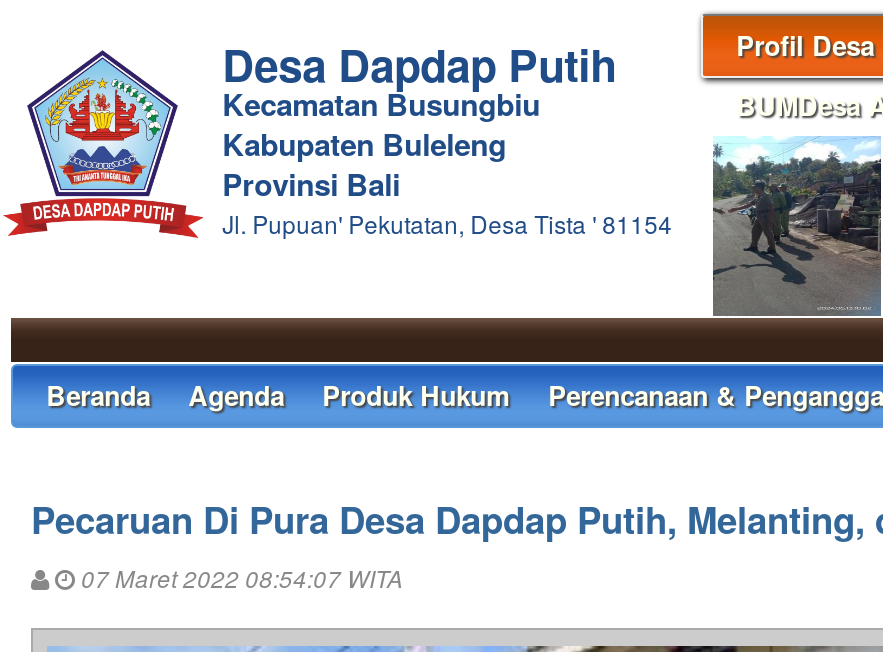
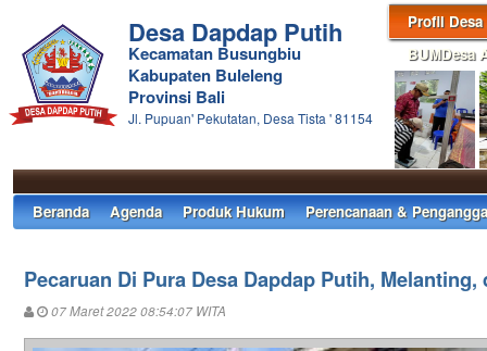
[713,136,877,318] [image] -> [395,70,484,170] [image]

